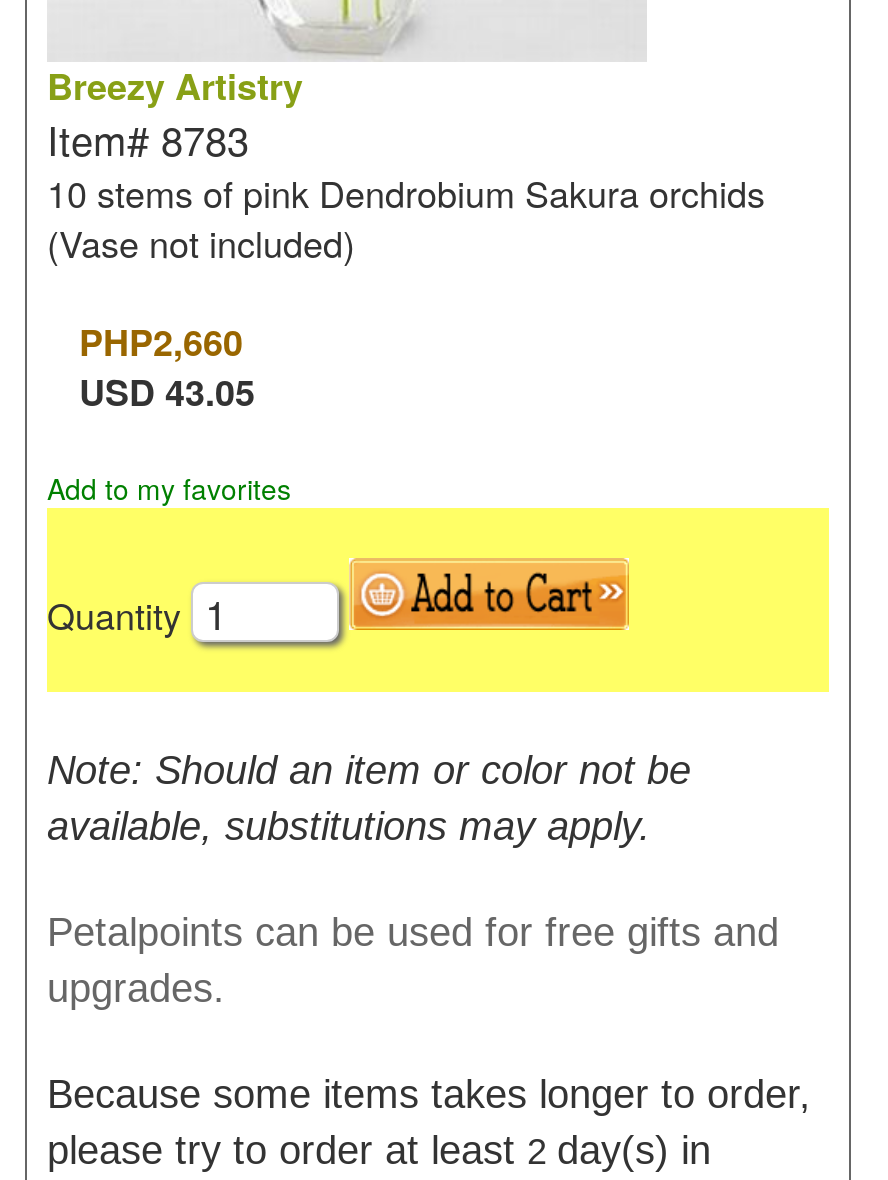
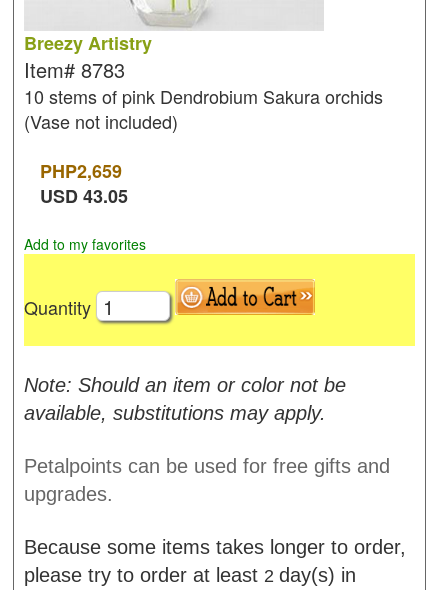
[79,316,243,368] PHP2,660 -> [40,158,122,184] PHP2,659

